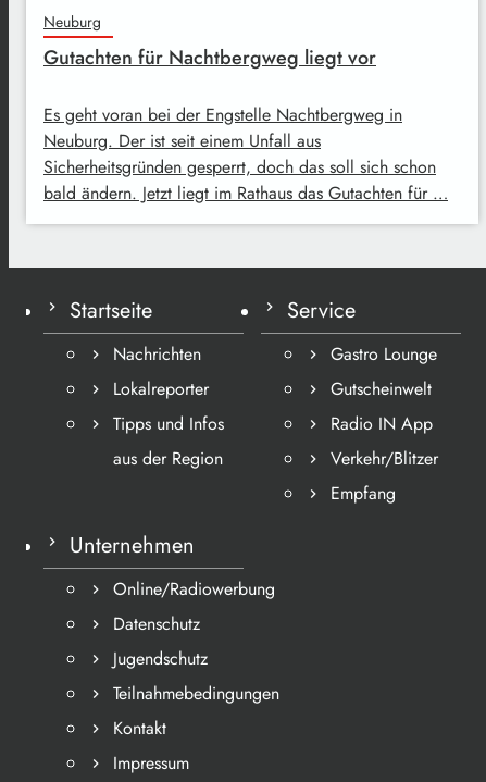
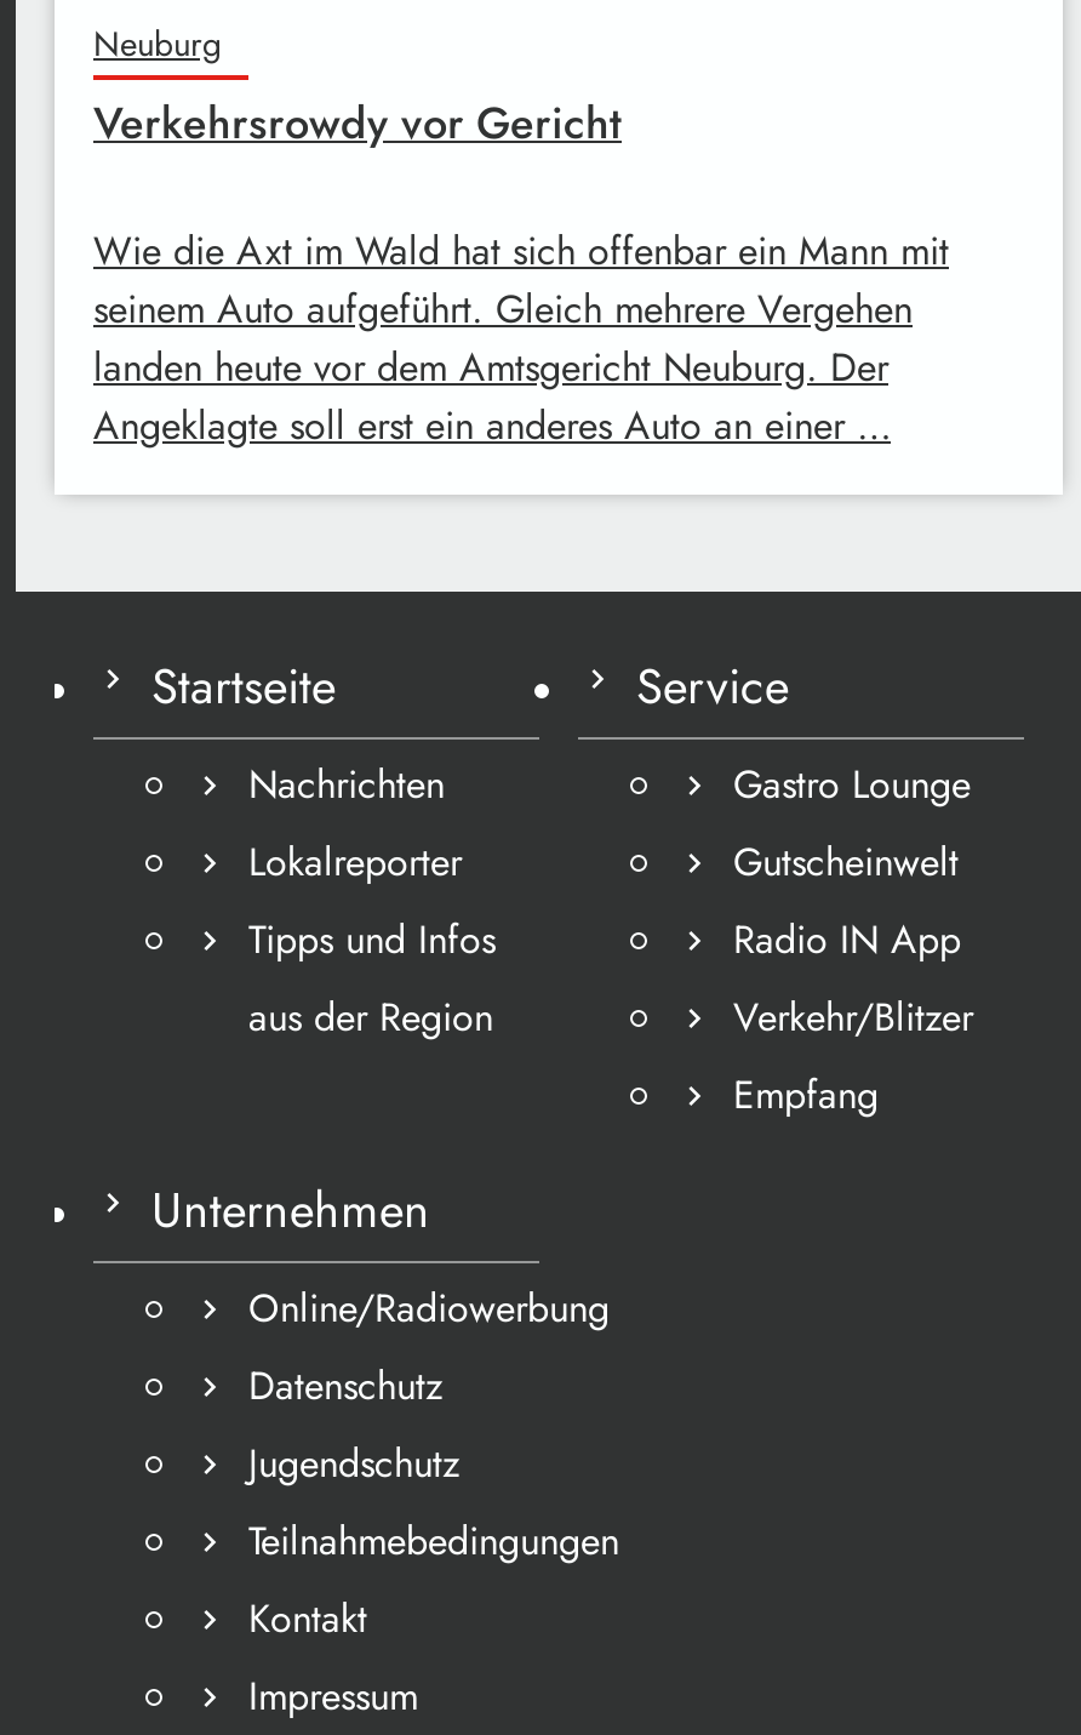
[43,44,376,72] Gutachten für Nachtbergweg liegt vor -> [93,92,622,155] Verkehrsrowdy vor Gericht
[43,102,448,206] Es geht voran bei der Engstelle Nachtbergweg in | Neuburg. Der ist seit einem Unfall aus | Sicherheitsgründen gesperrt, doch das soll sich schon | bald ändern. Jetzt liegt im Rathaus das Gutachten für … -> [93,224,949,454] Wie die Axt im Wald hat sich offenbar ein Mann mit | seinem Auto aufgeführt. Gleich mehrere Vergehen | landen heute vor dem Amtsgericht Neuburg. Der | Angeklagte soll erst ein anderes Auto an einer …

